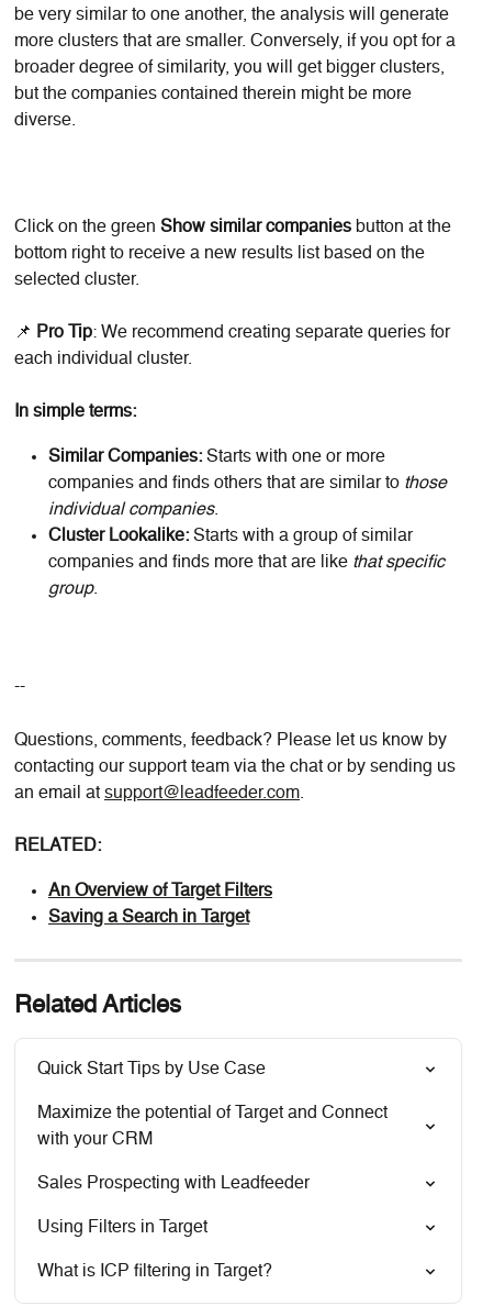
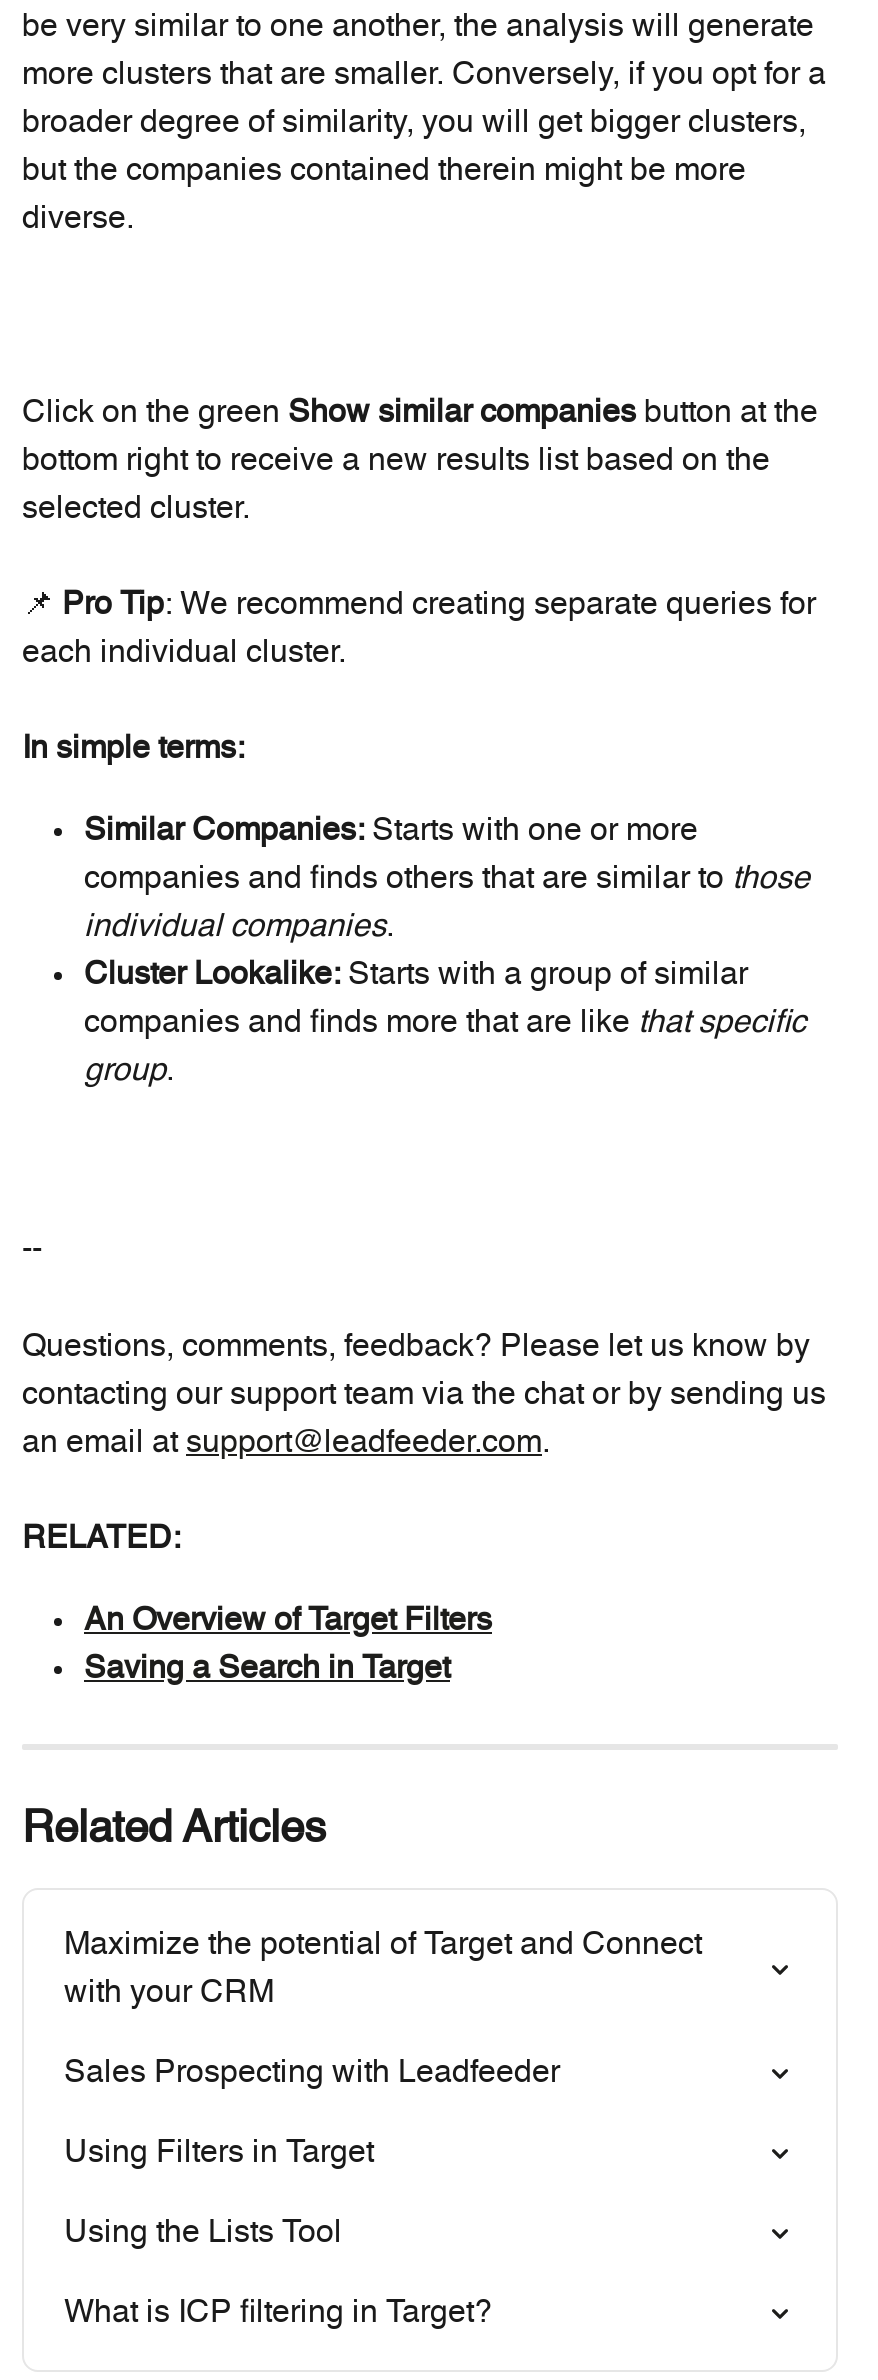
[37,1061,266,1078] Quick Start Tips by Use Case -> none
moved [37,1104,392,1236] -> [64,1929,710,2169]: Maximize the potential of Target and Connect | with your CRM | Sales Prospecting with Leadfeeder | Using Filters in Target
none -> [64,2217,342,2249] Using the Lists Tool

